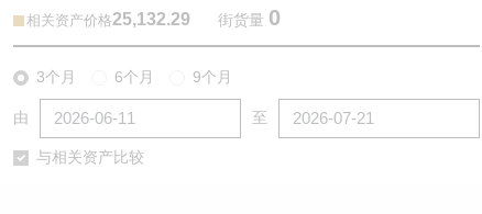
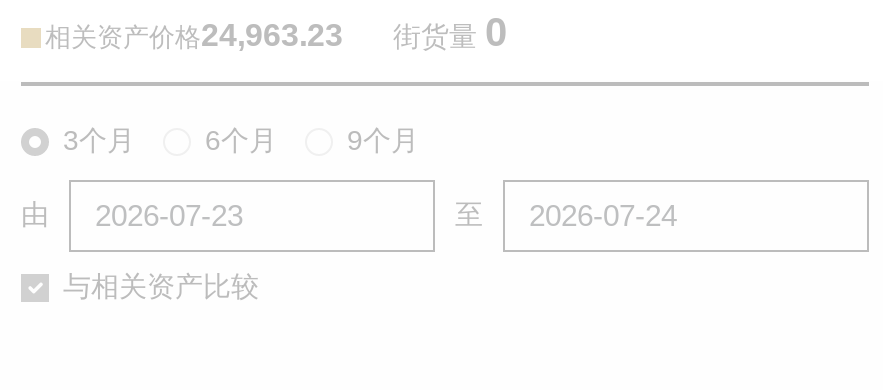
[26,10,190,29] 相关资产价格25,132.29 -> [45,18,343,52] 相关资产价格24,963.23

